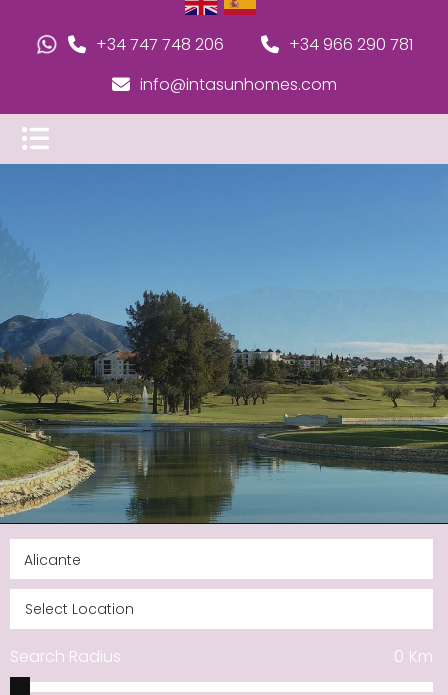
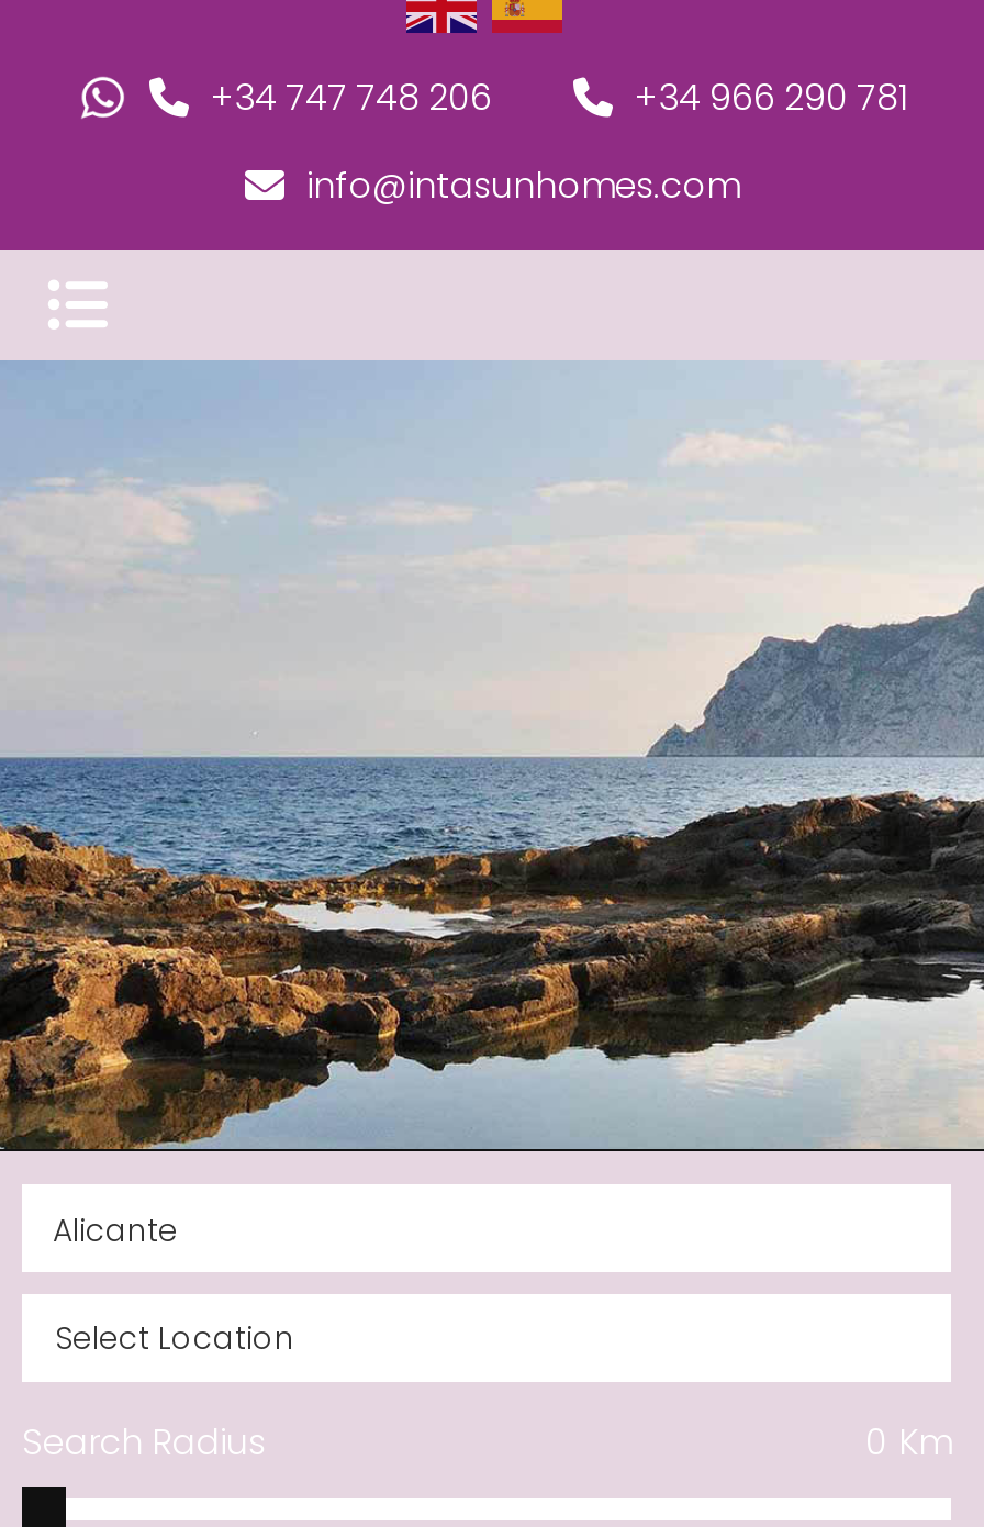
[3,163,445,524] [image] -> [7,360,977,1151] [image]

